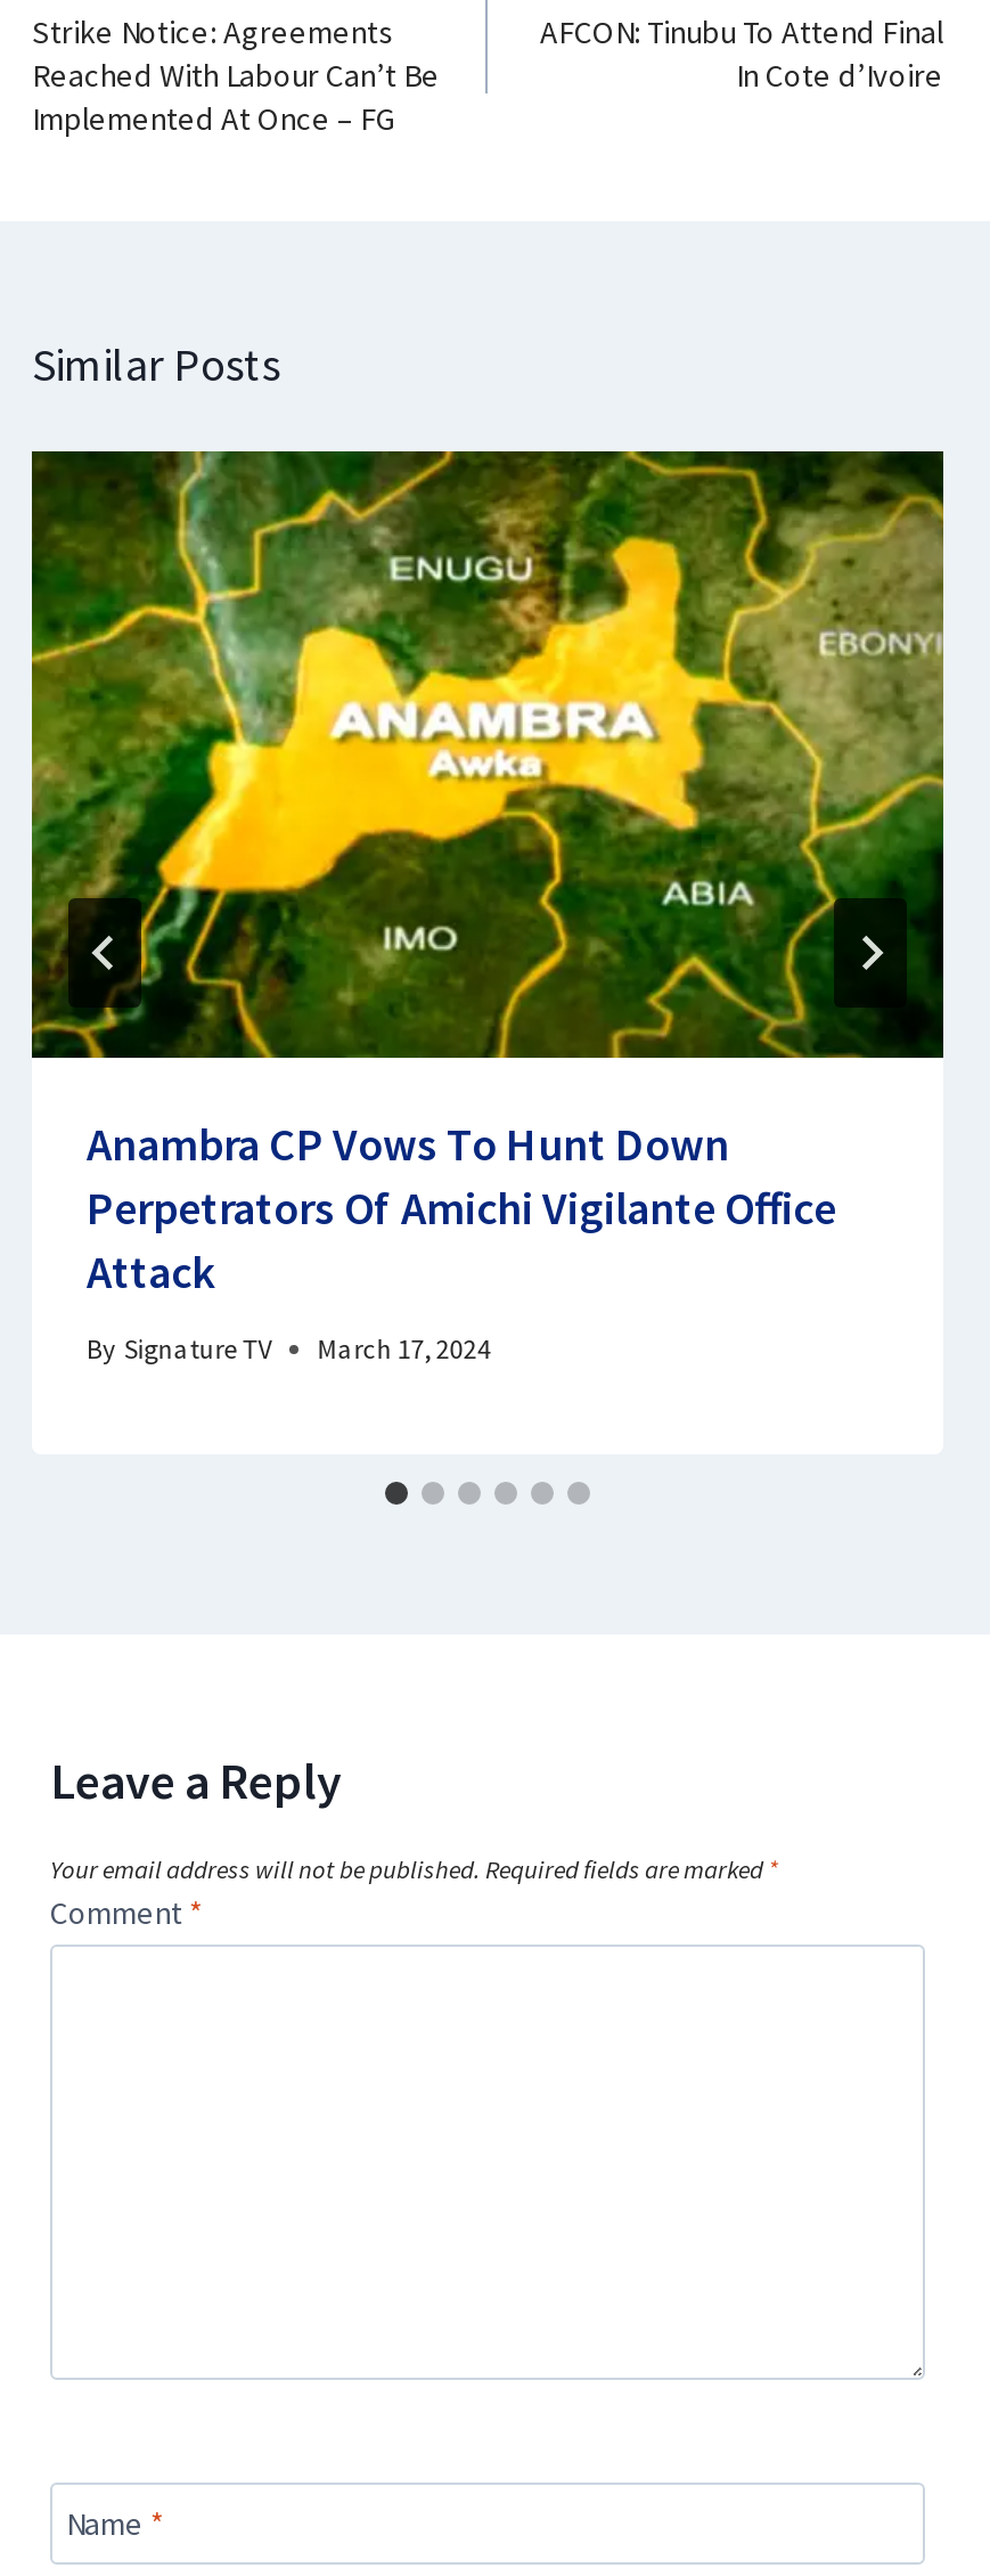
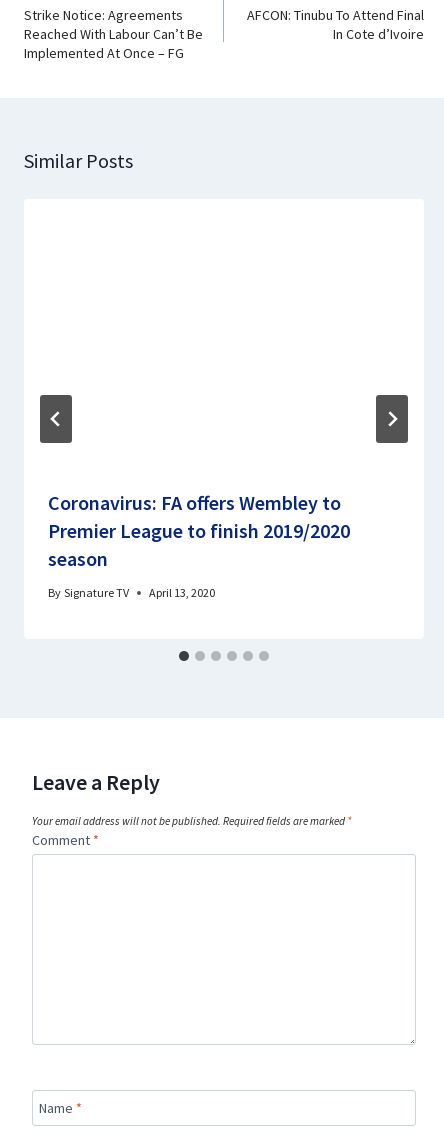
[30,449,946,1060] [image] -> none
[87,1116,836,1300] Anambra CP Vows To Hunt Down | Perpetrators Of Amichi Vigilante Office | Attack -> [48,490,350,571] Coronavirus: FA offers Wembley to | Premier League to finish 2019/2020 | season
[87,1332,490,1366] By Signature TV March 17, 2024 -> [48,585,215,600] By Signature TV April 13, 2020

